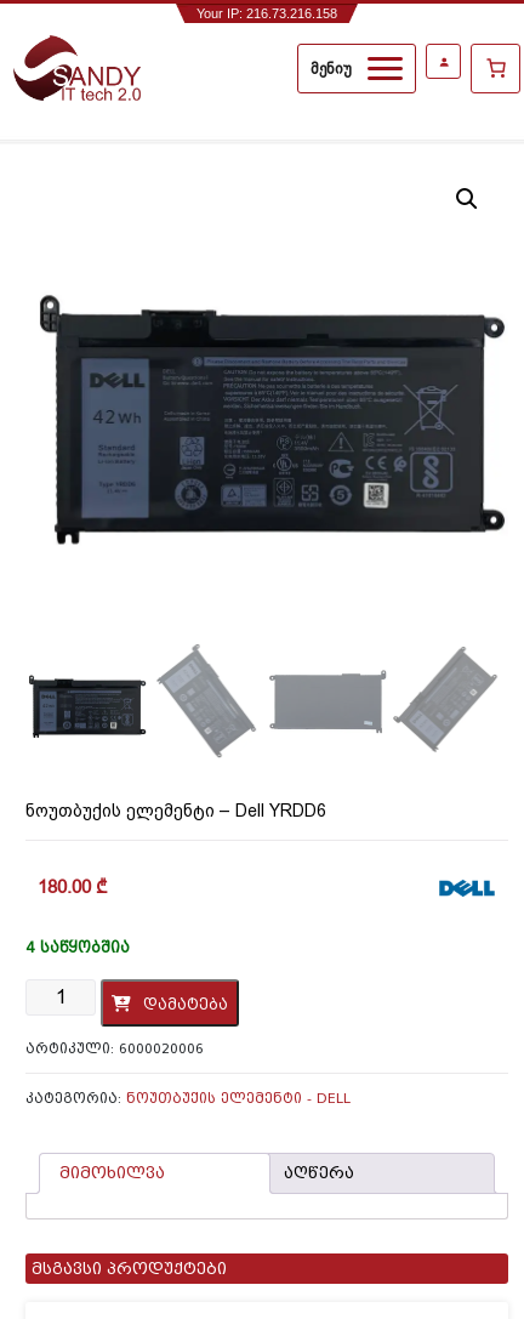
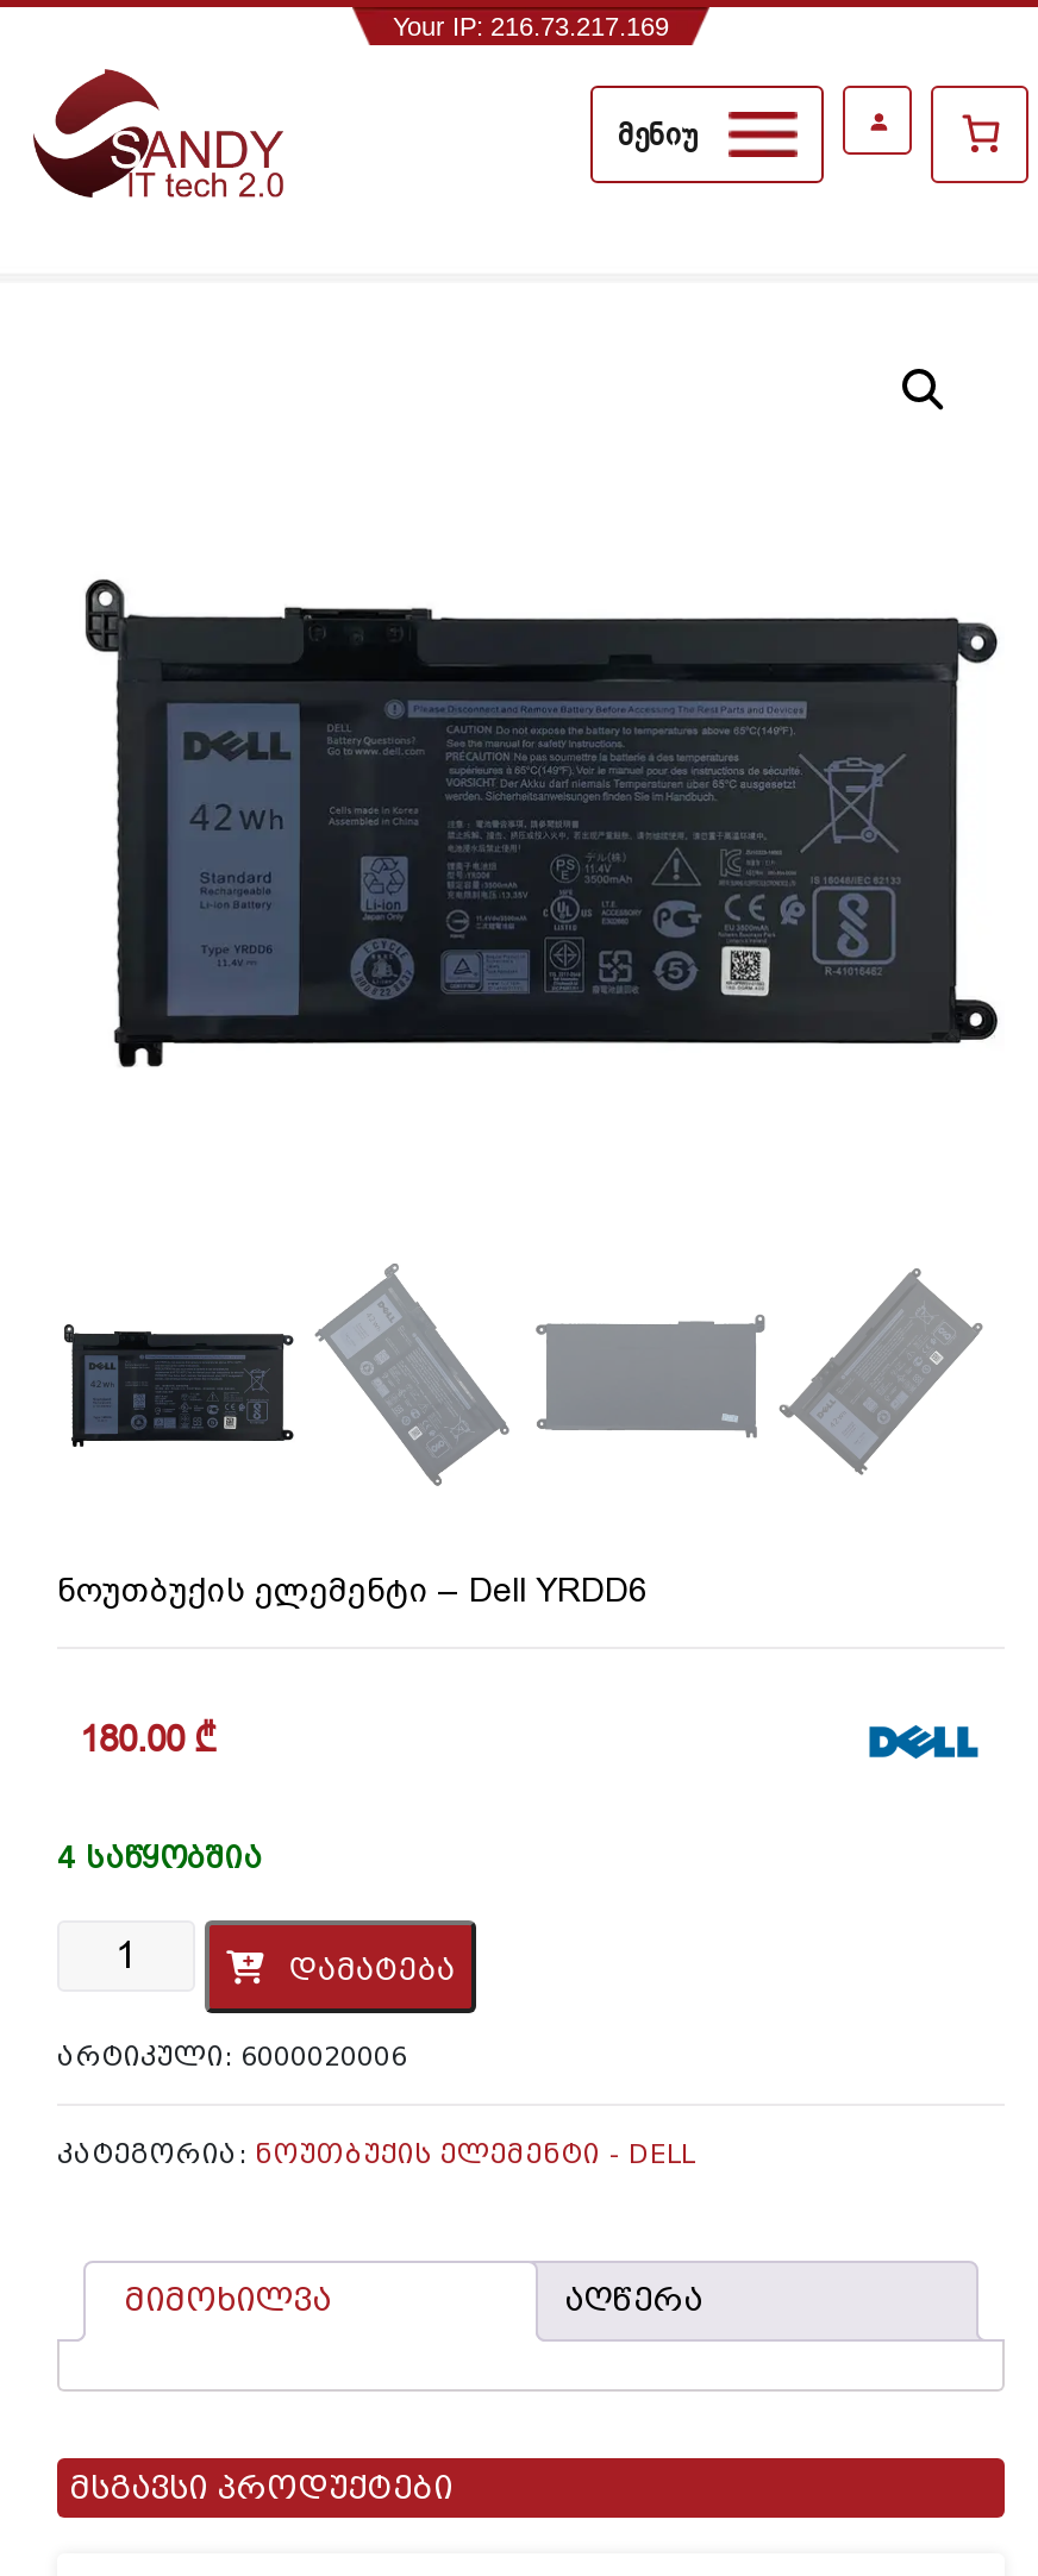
[196,6,337,21] Your IP: 216.73.216.158 -> [393,12,669,40] Your IP: 216.73.217.169

